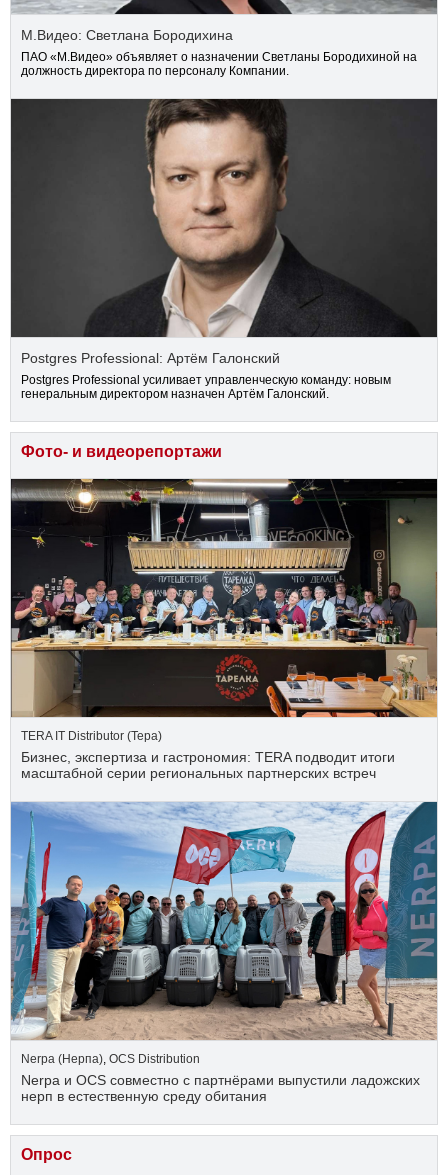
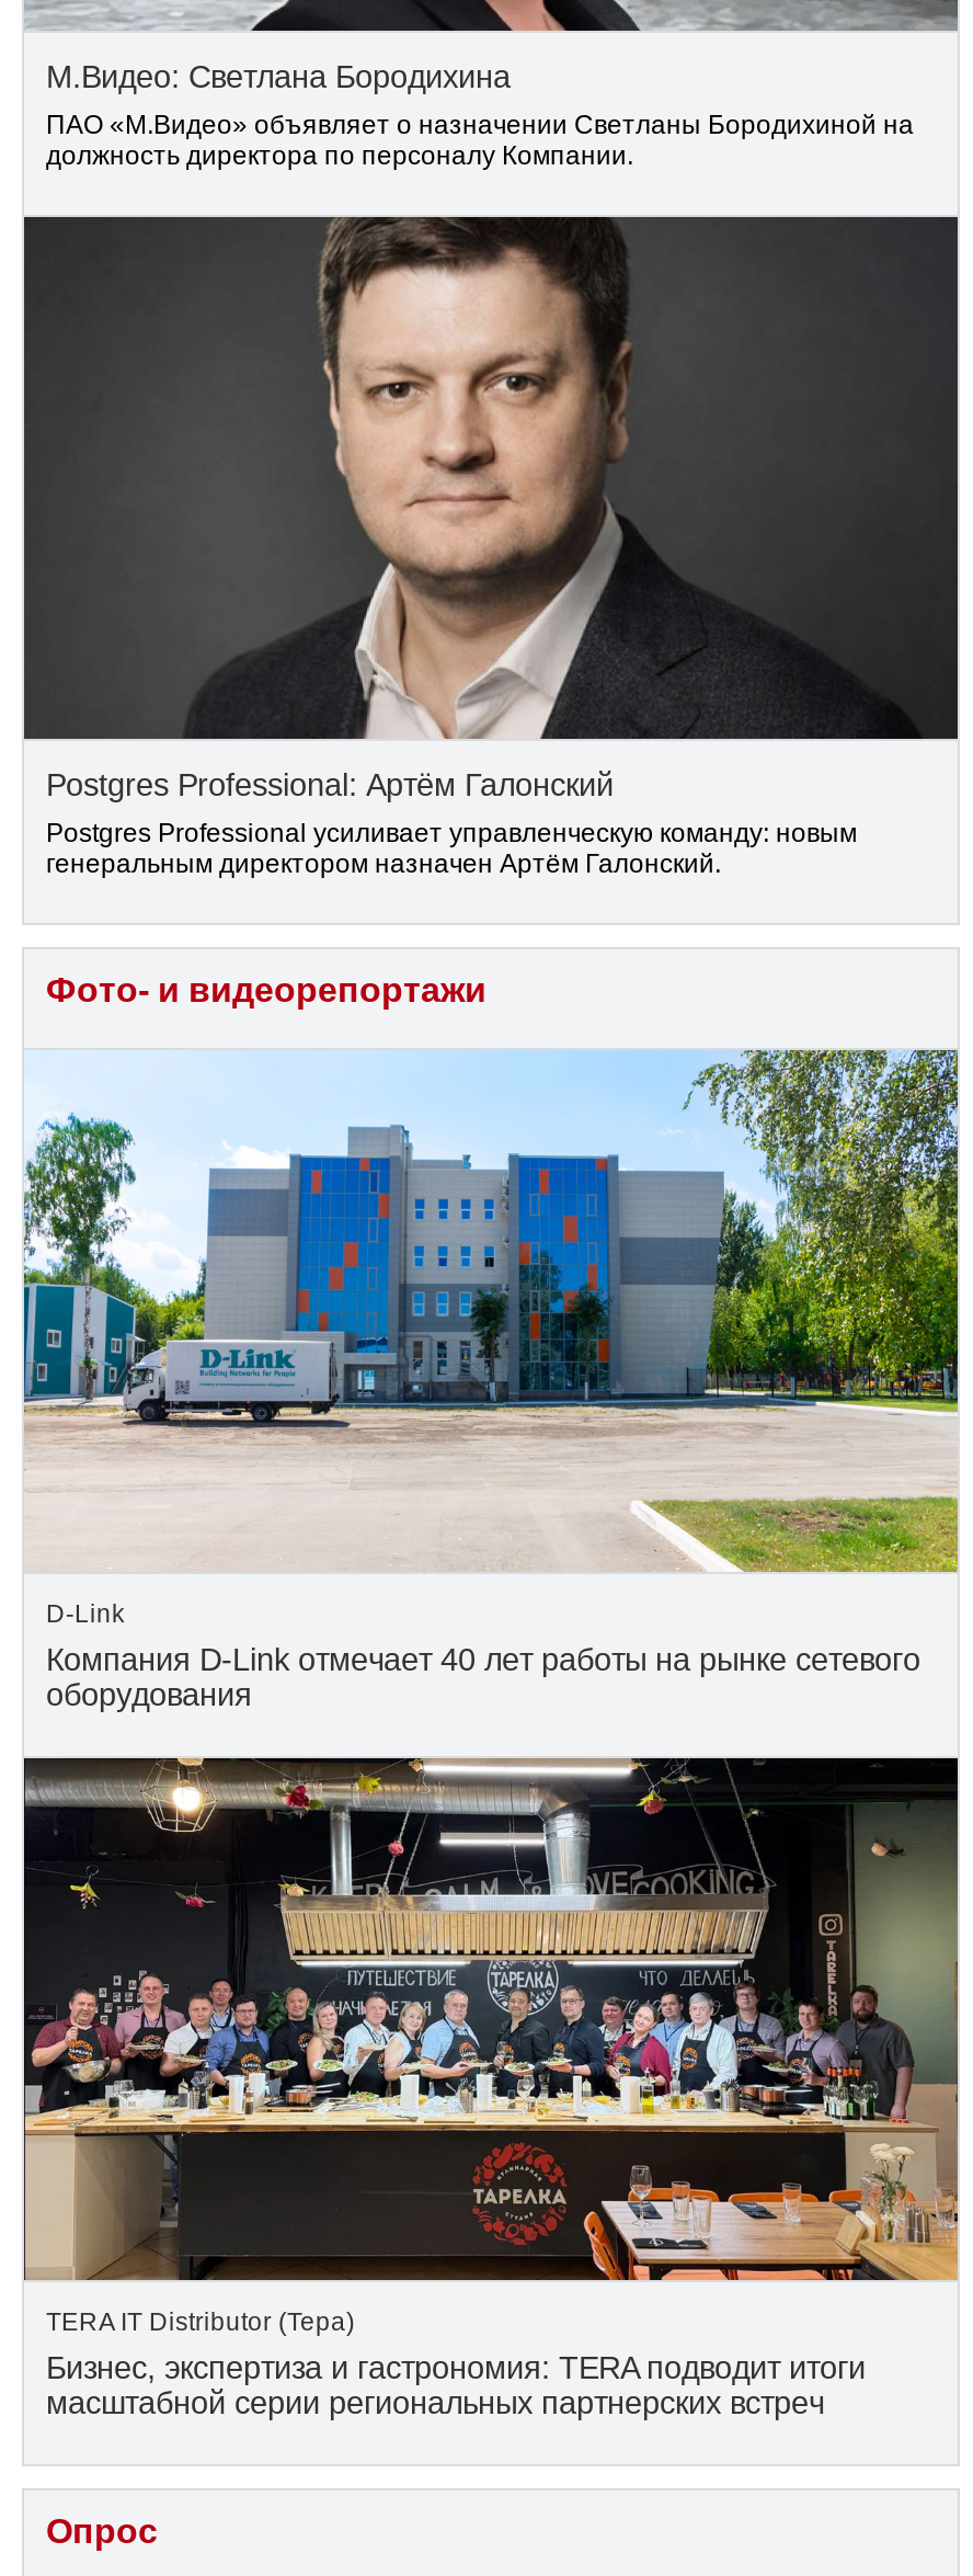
none -> [22,1048,960,1713] [image] | D-Link | Компания D-Link отмечает 40 лет работы на рынке сетевого | оборудования
moved [9,478,439,781] -> [20,1756,962,2421]: [image] | TERA IT Distributor (Тера) | Бизнес, экспертиза и гастрономия: TERA подводит итоги | масштабной серии региональных партнерских встреч
[10,801,438,1104] [image] | Nerpa (Нерпа), OCS Distribution | Nerpa и OCS совместно с партнёрами выпустили ладожских | нерп в естественную среду обитания -> none

